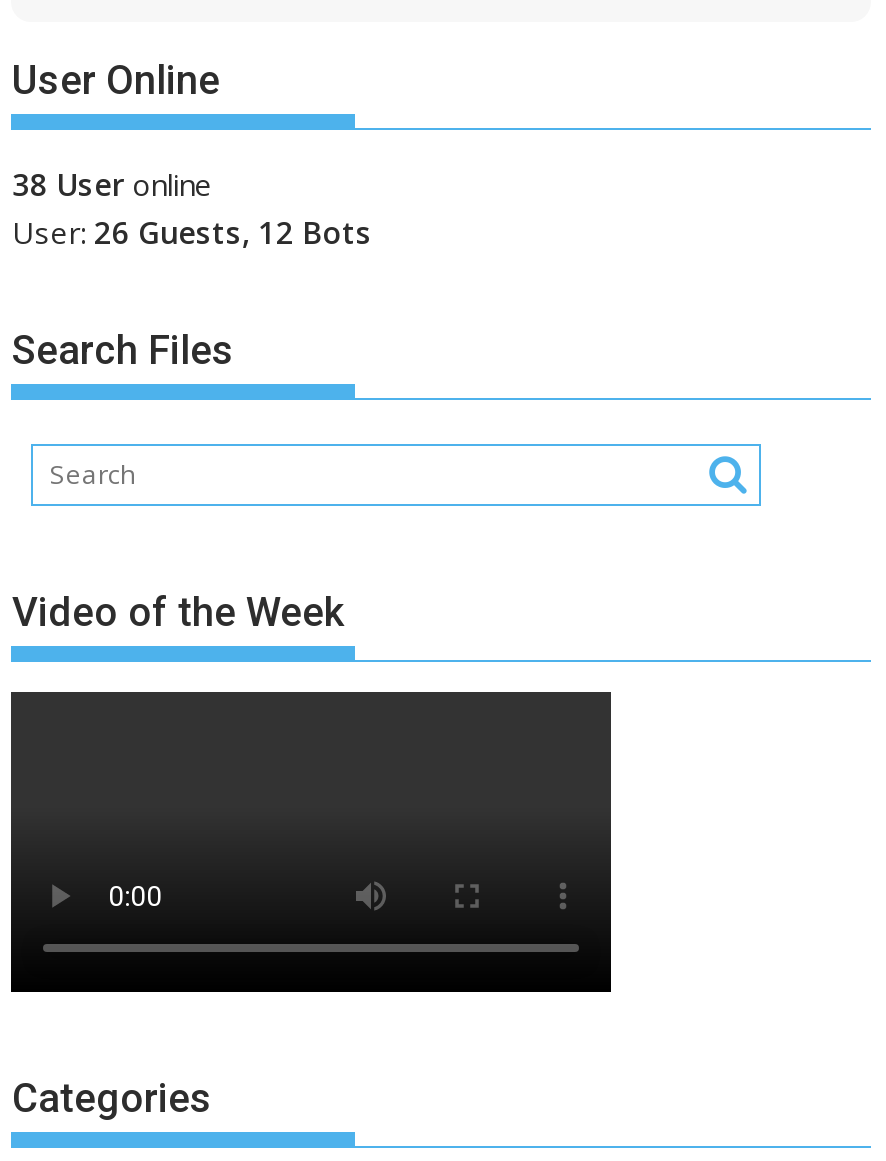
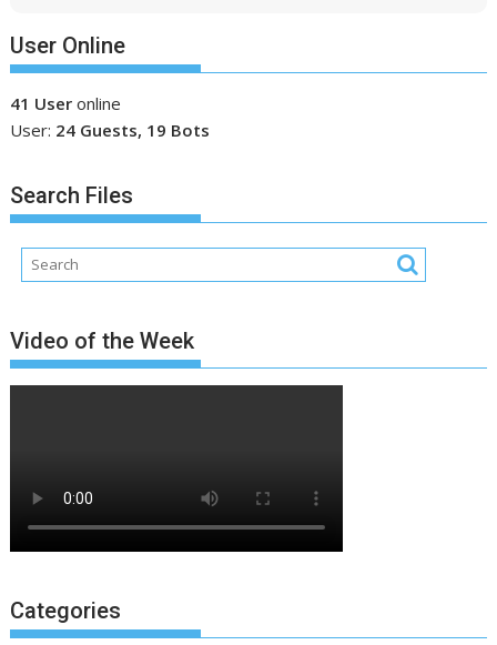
[12,164,212,204] 38 User online -> [11,92,121,114] 41 User online
[12,212,372,252] User: 26 Guests, 12 Bots -> [11,119,210,141] User: 24 Guests, 19 Bots

